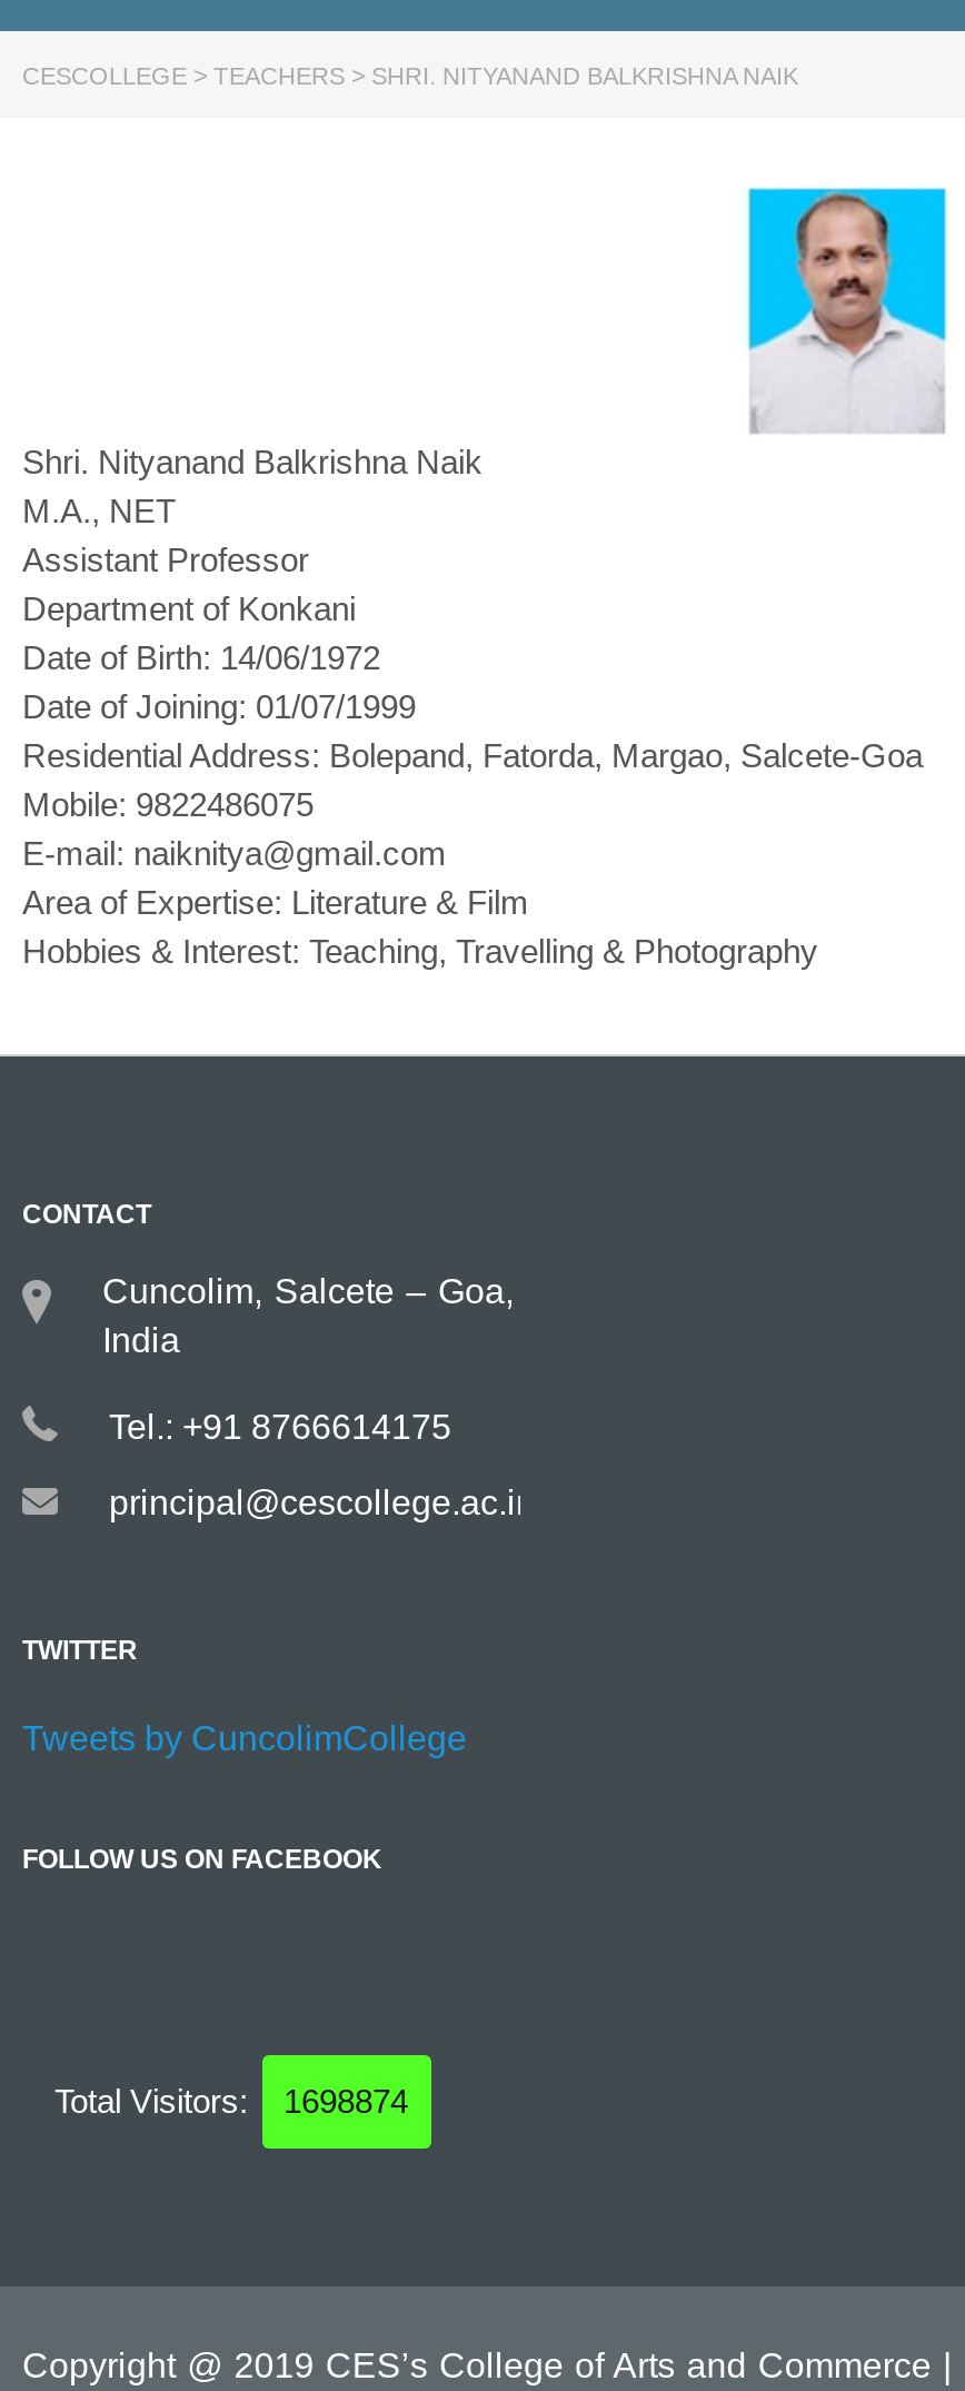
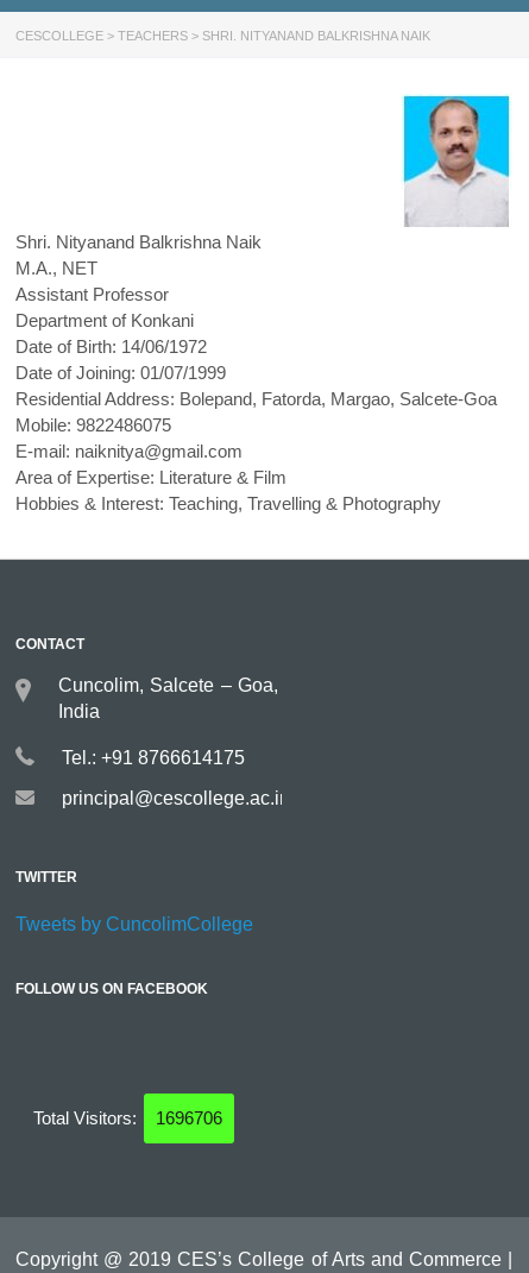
[54,2081,408,2119] Total Visitors: 1698874 -> [33,1108,222,1128] Total Visitors: 1696706

